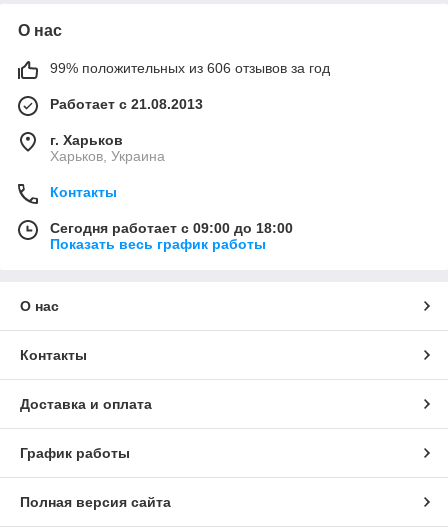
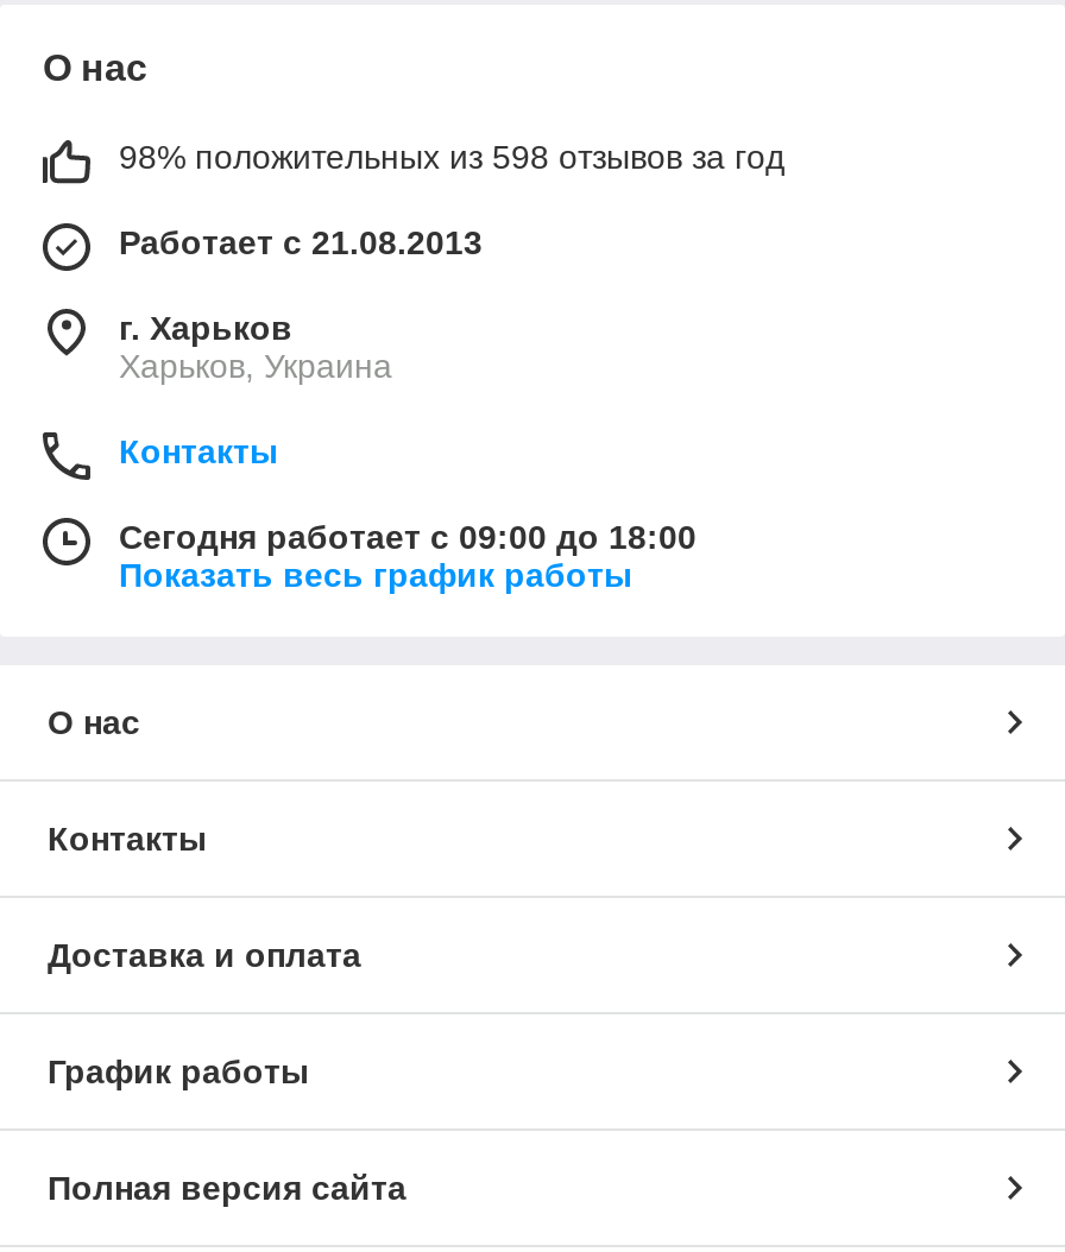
[50,60,330,76] 99% положительных из 606 отзывов за год -> [119,137,784,175] 98% положительных из 598 отзывов за год

